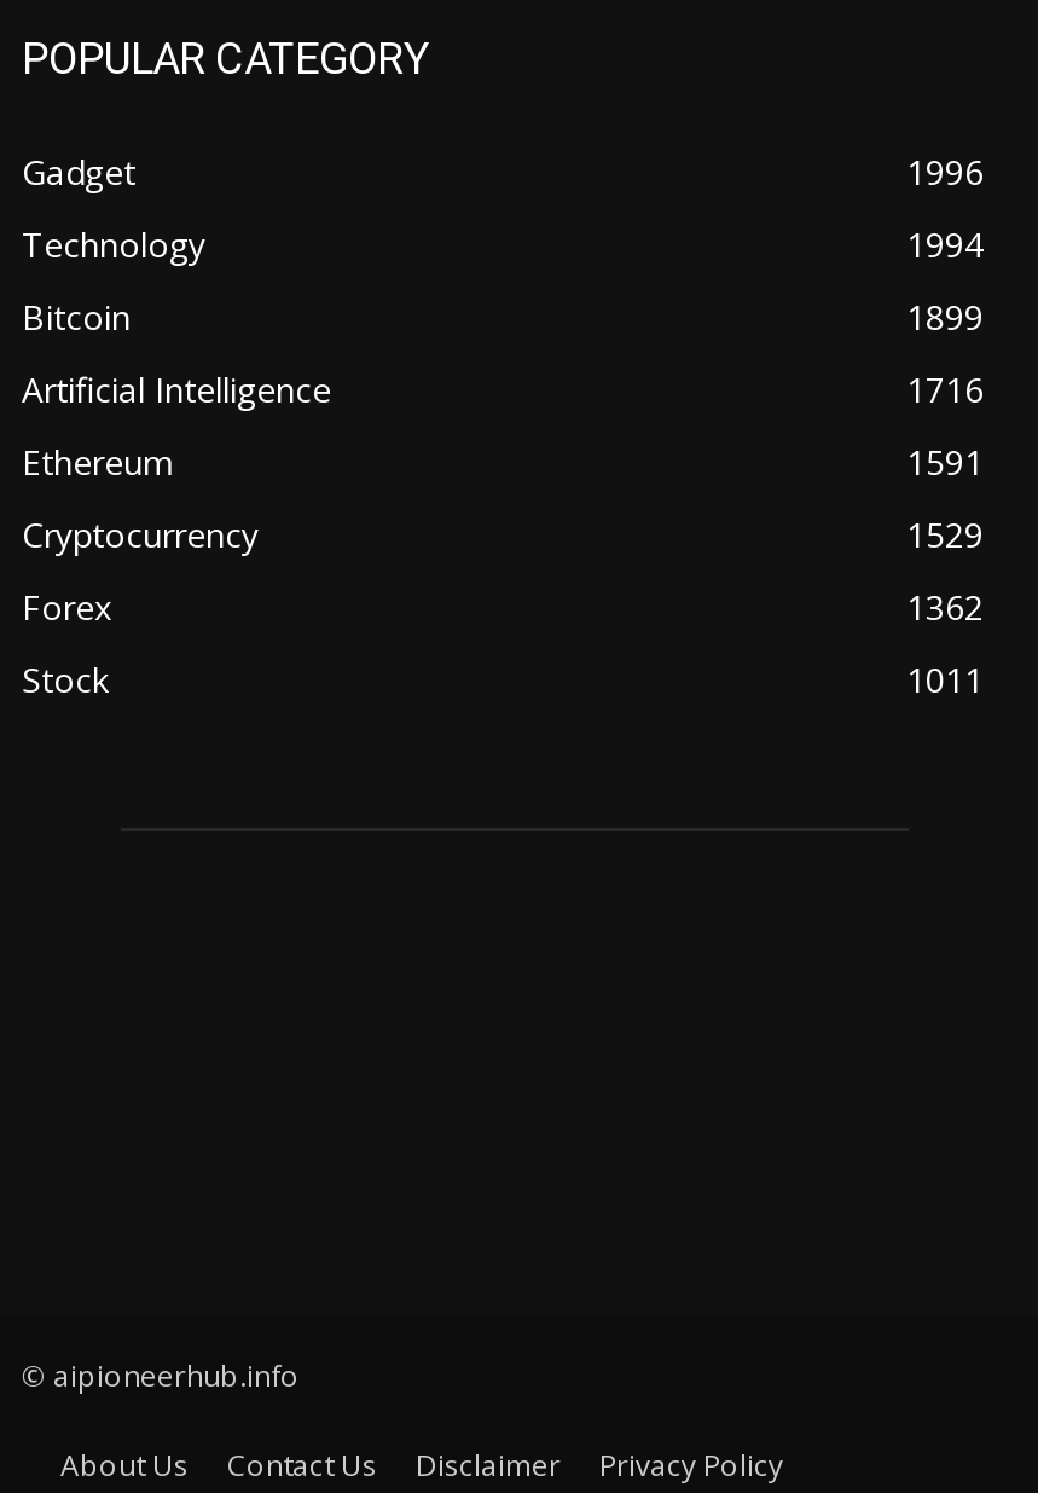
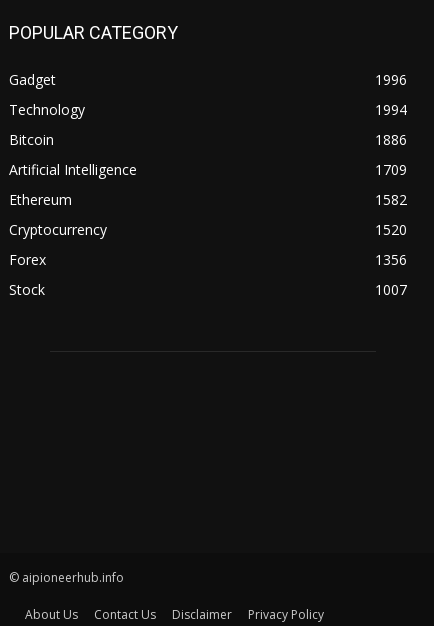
[906,293,984,339] 1899 -> [375,130,407,149] 1886
[906,366,984,412] 1716 -> [375,160,407,179] 1709
[906,438,984,484] 1591 -> [375,190,407,209] 1582
[906,511,984,557] 1529 -> [375,220,407,239] 1520
[906,583,984,629] 1362 -> [375,250,407,269] 1356
[906,656,984,702] 1011 -> [375,280,407,299] 1007

